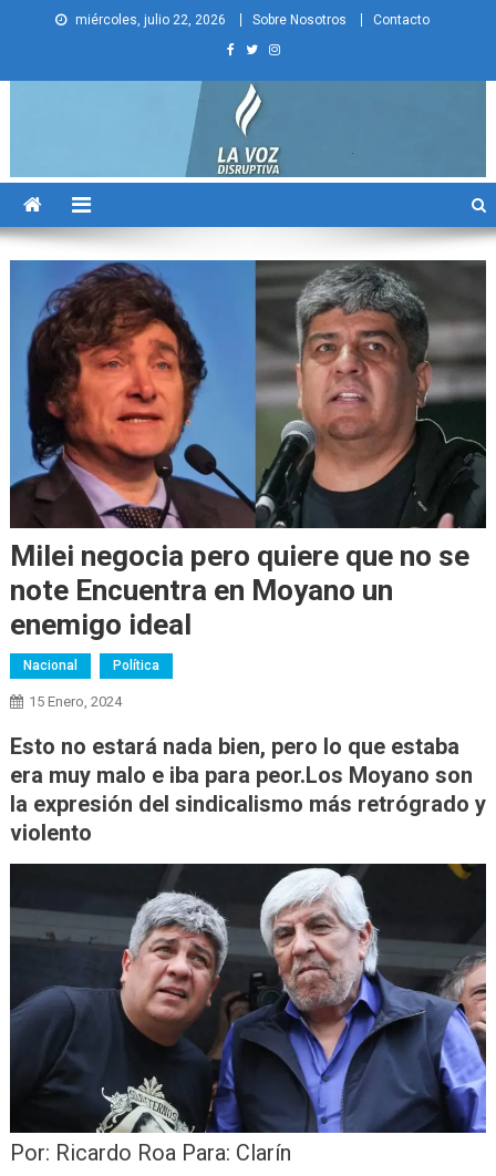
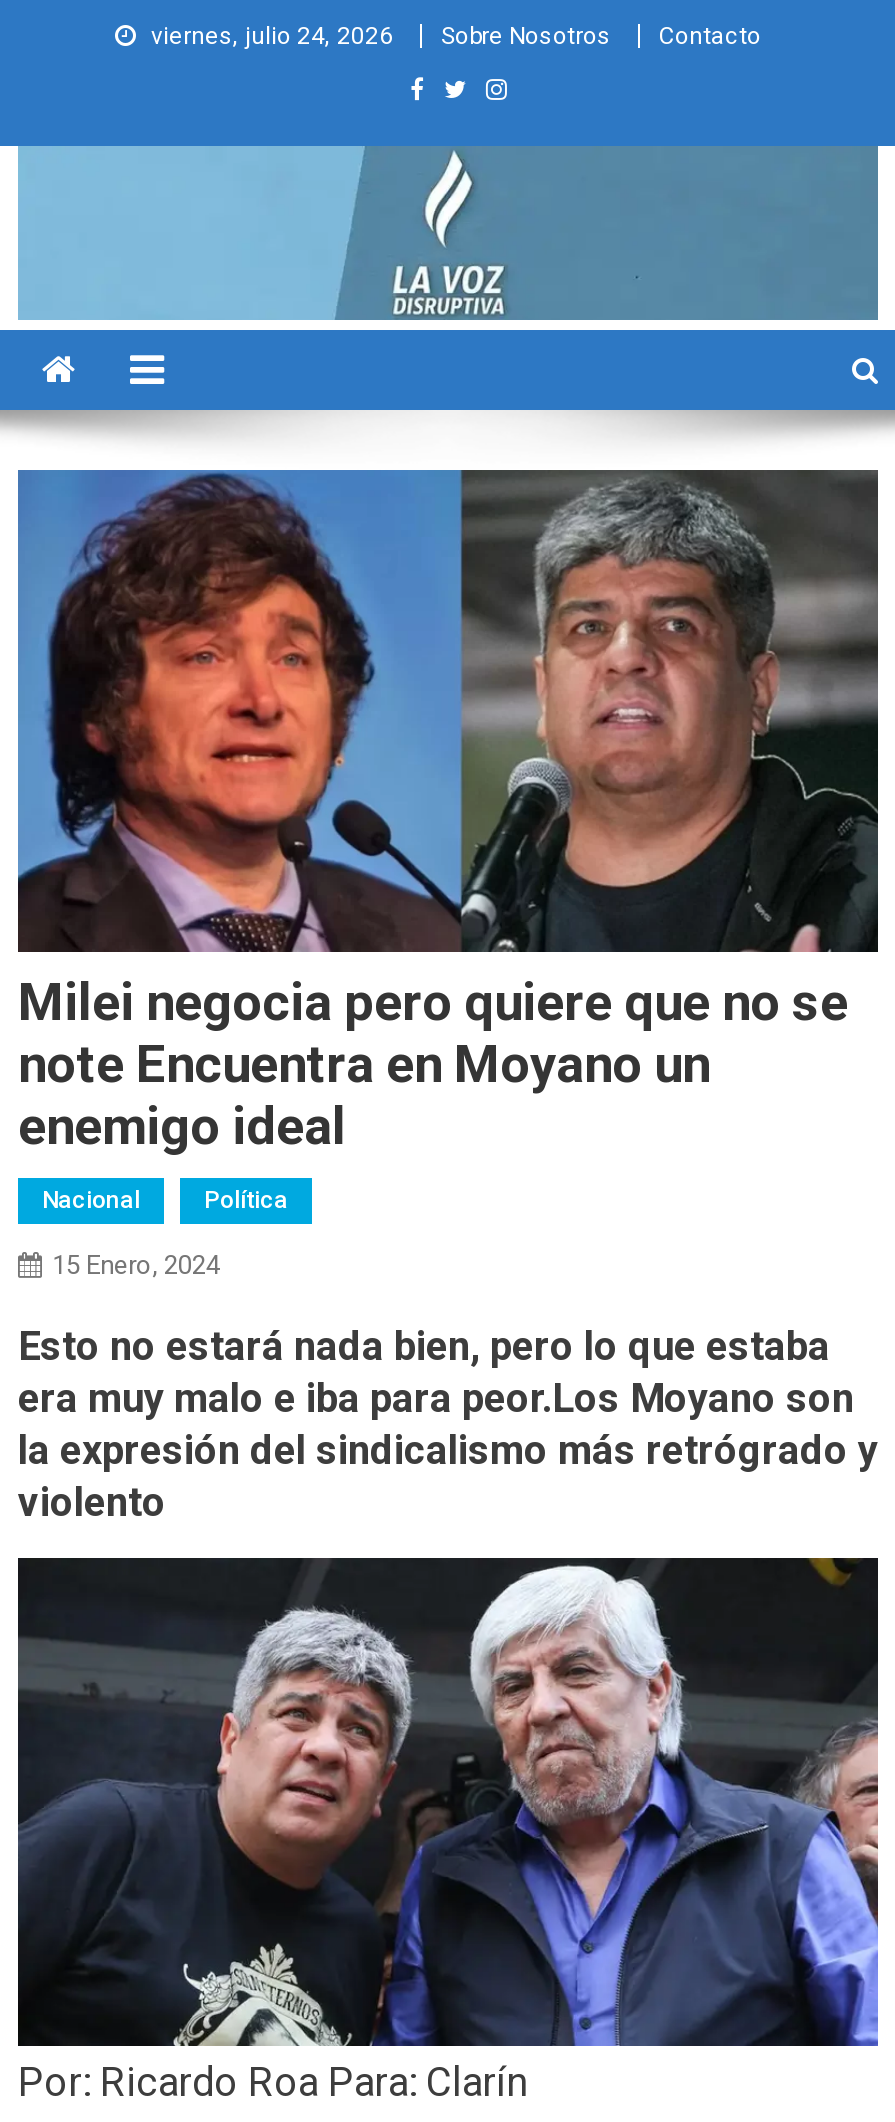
[75,12,226,28] miércoles, julio 22, 2026 -> [151,22,393,50] viernes, julio 24, 2026

